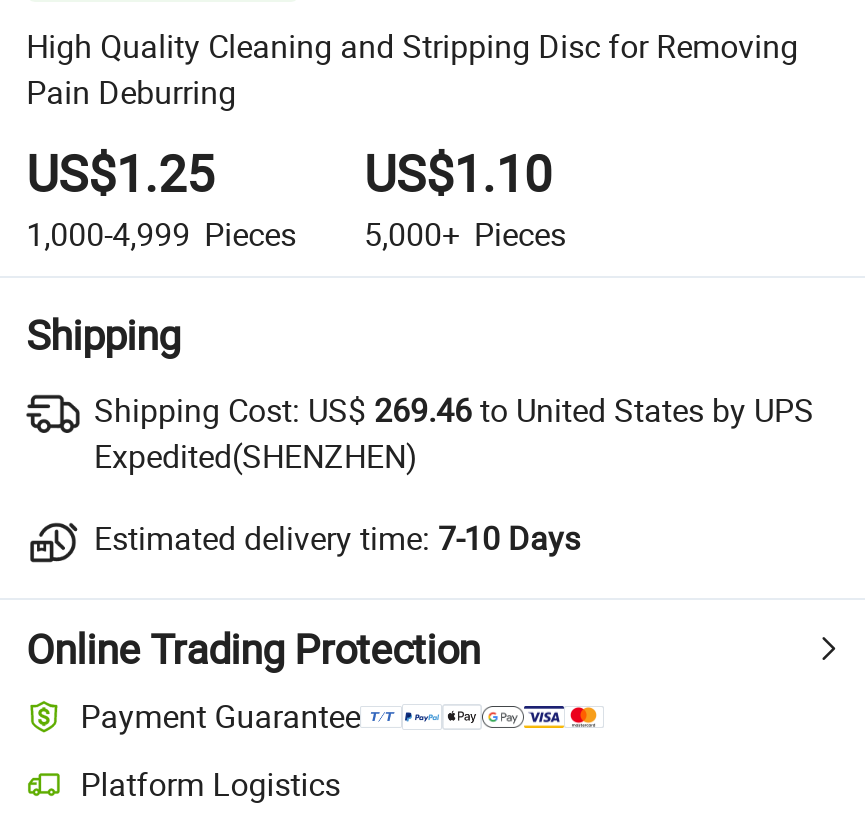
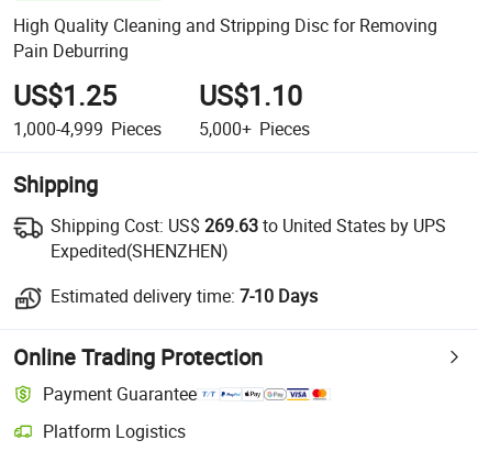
[94,388,814,432] Shipping Cost: US$269.46 to United States by UPS -> [51,213,446,237] Shipping Cost: US$269.63 to United States by UPS

